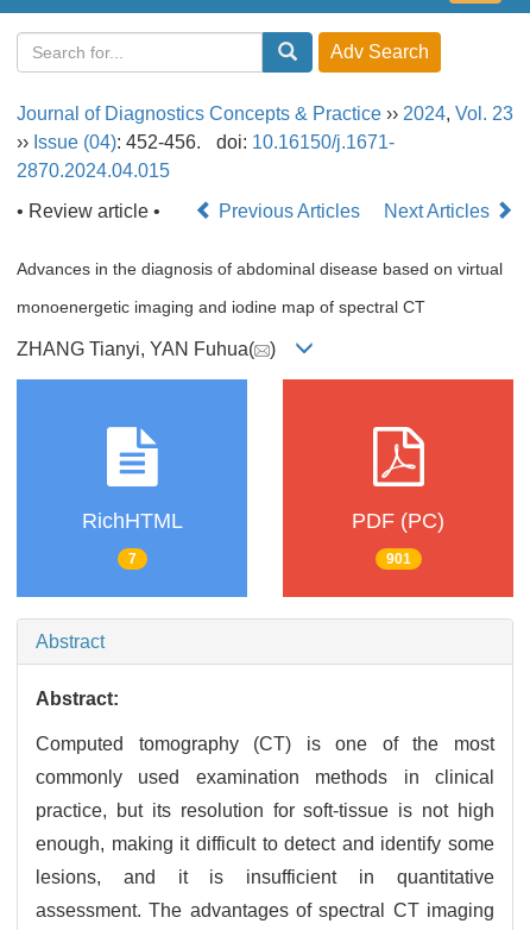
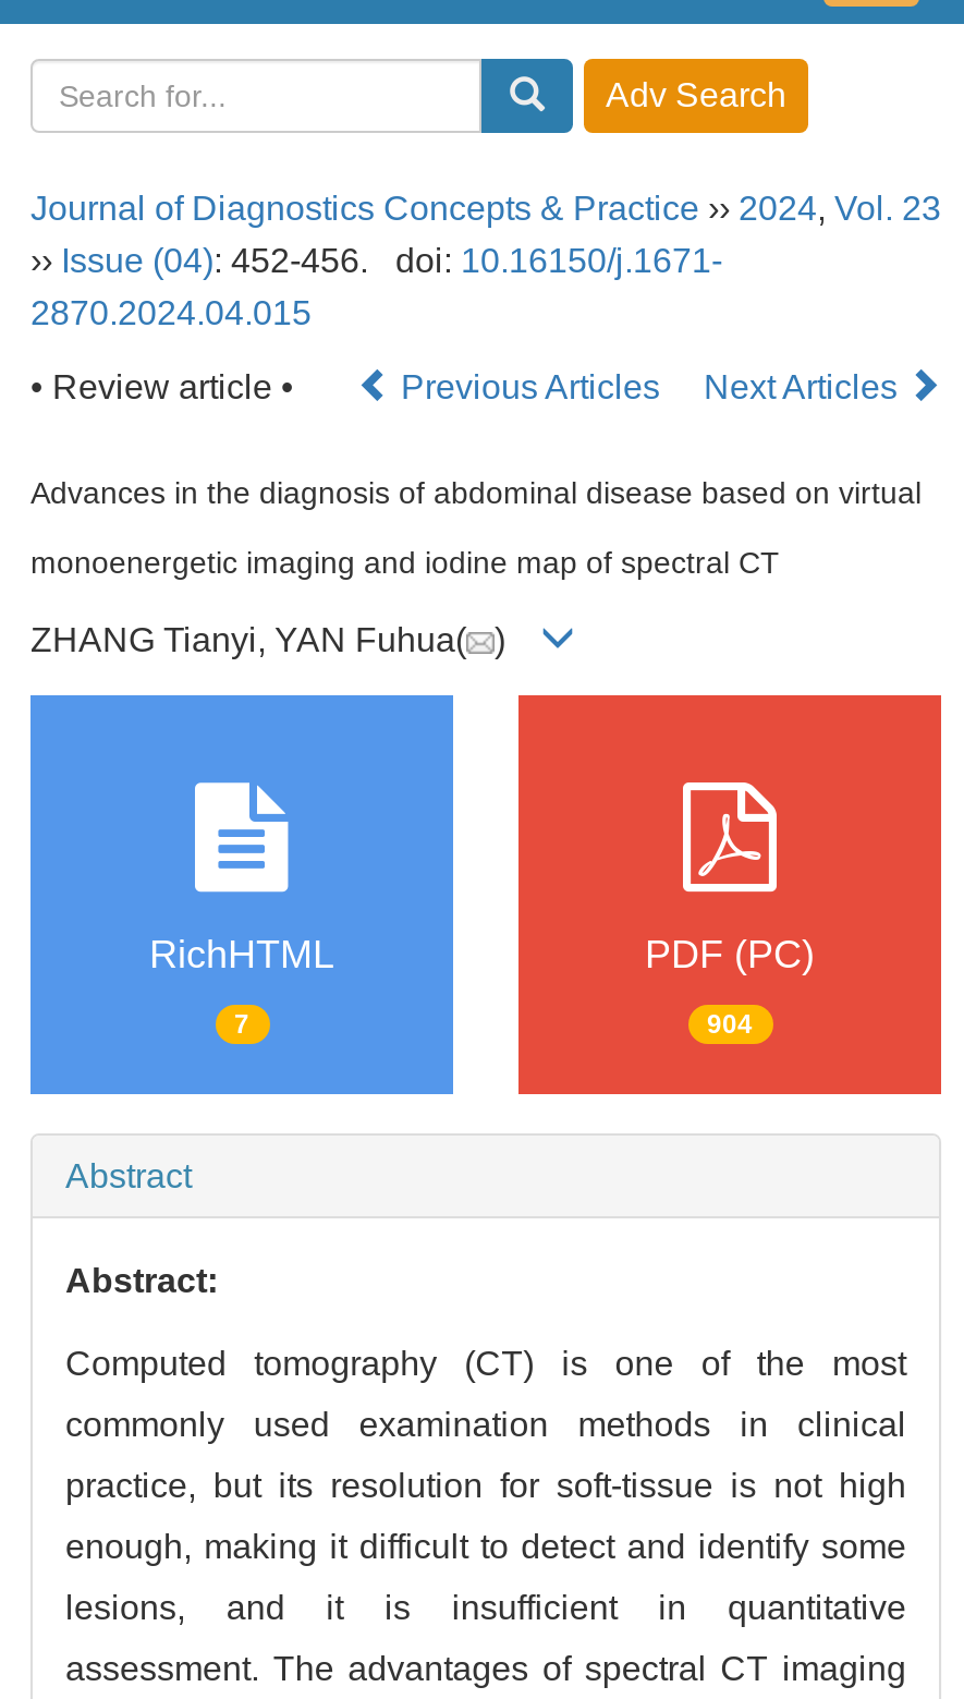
[386,551,411,568] 901 -> [707,1010,753,1041] 904

